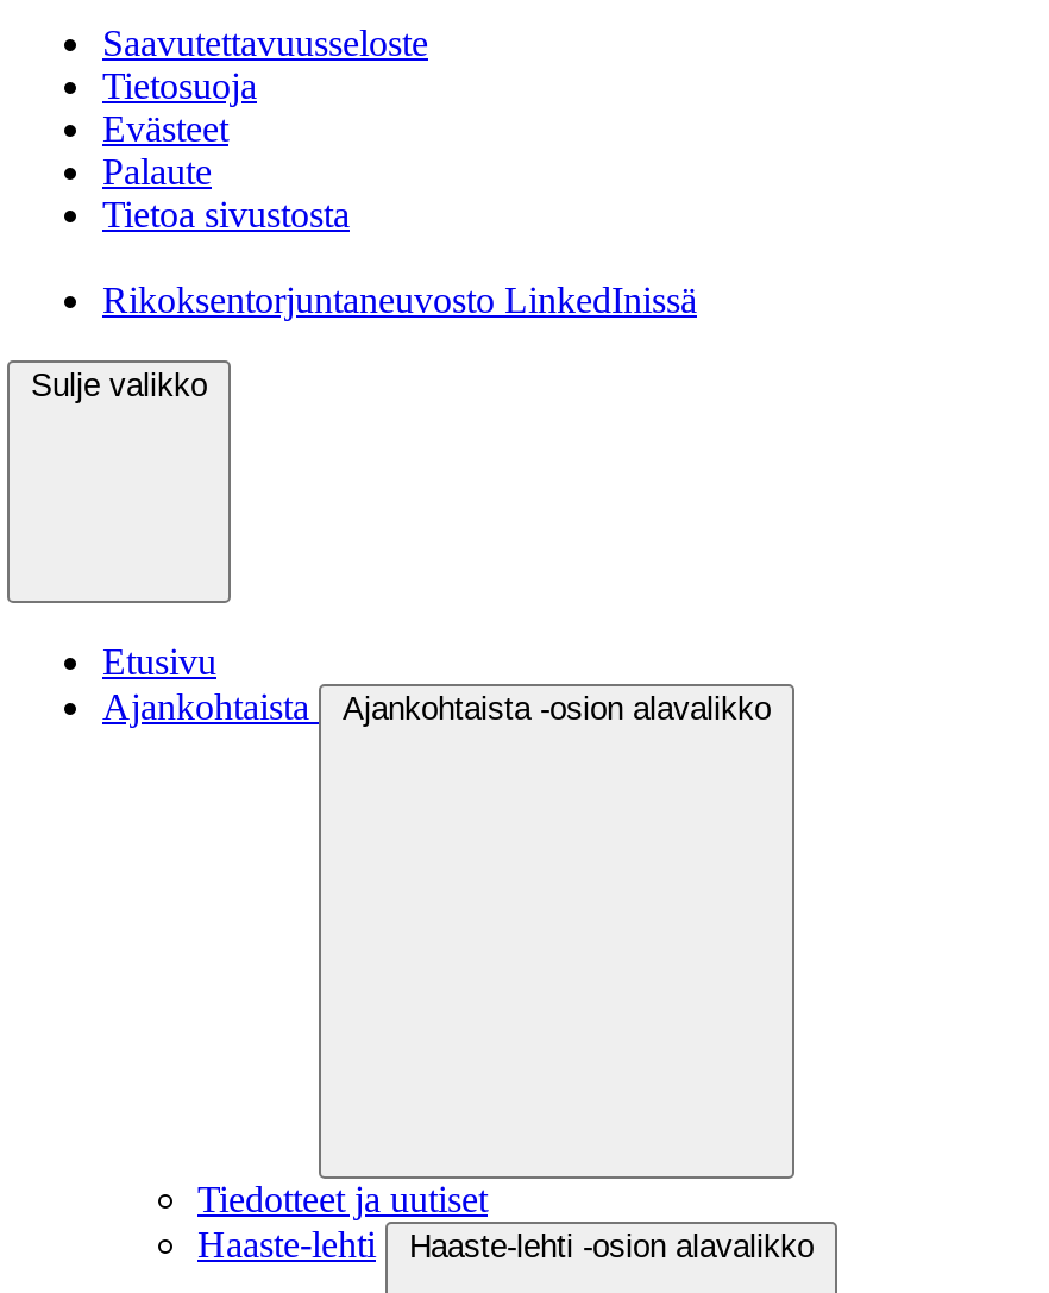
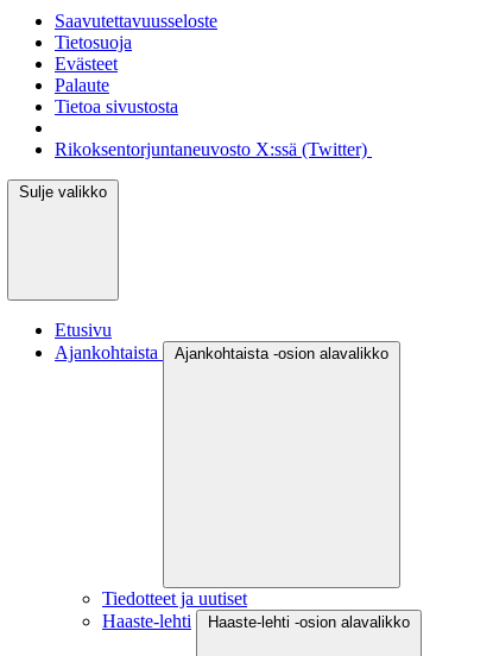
[102,279,697,320] Rikoksentorjuntaneuvosto LinkedInissä -> [55,139,372,159] Rikoksentorjuntaneuvosto X:ssä (Twitter)

